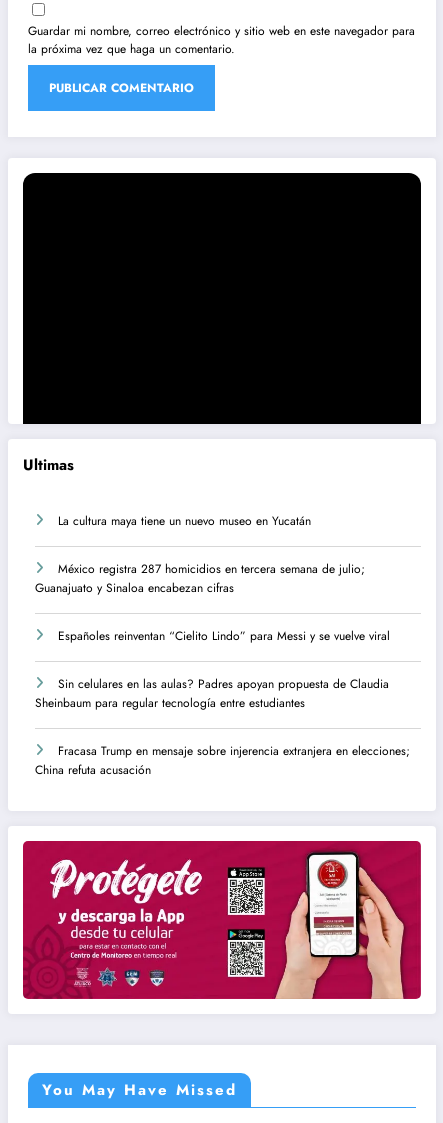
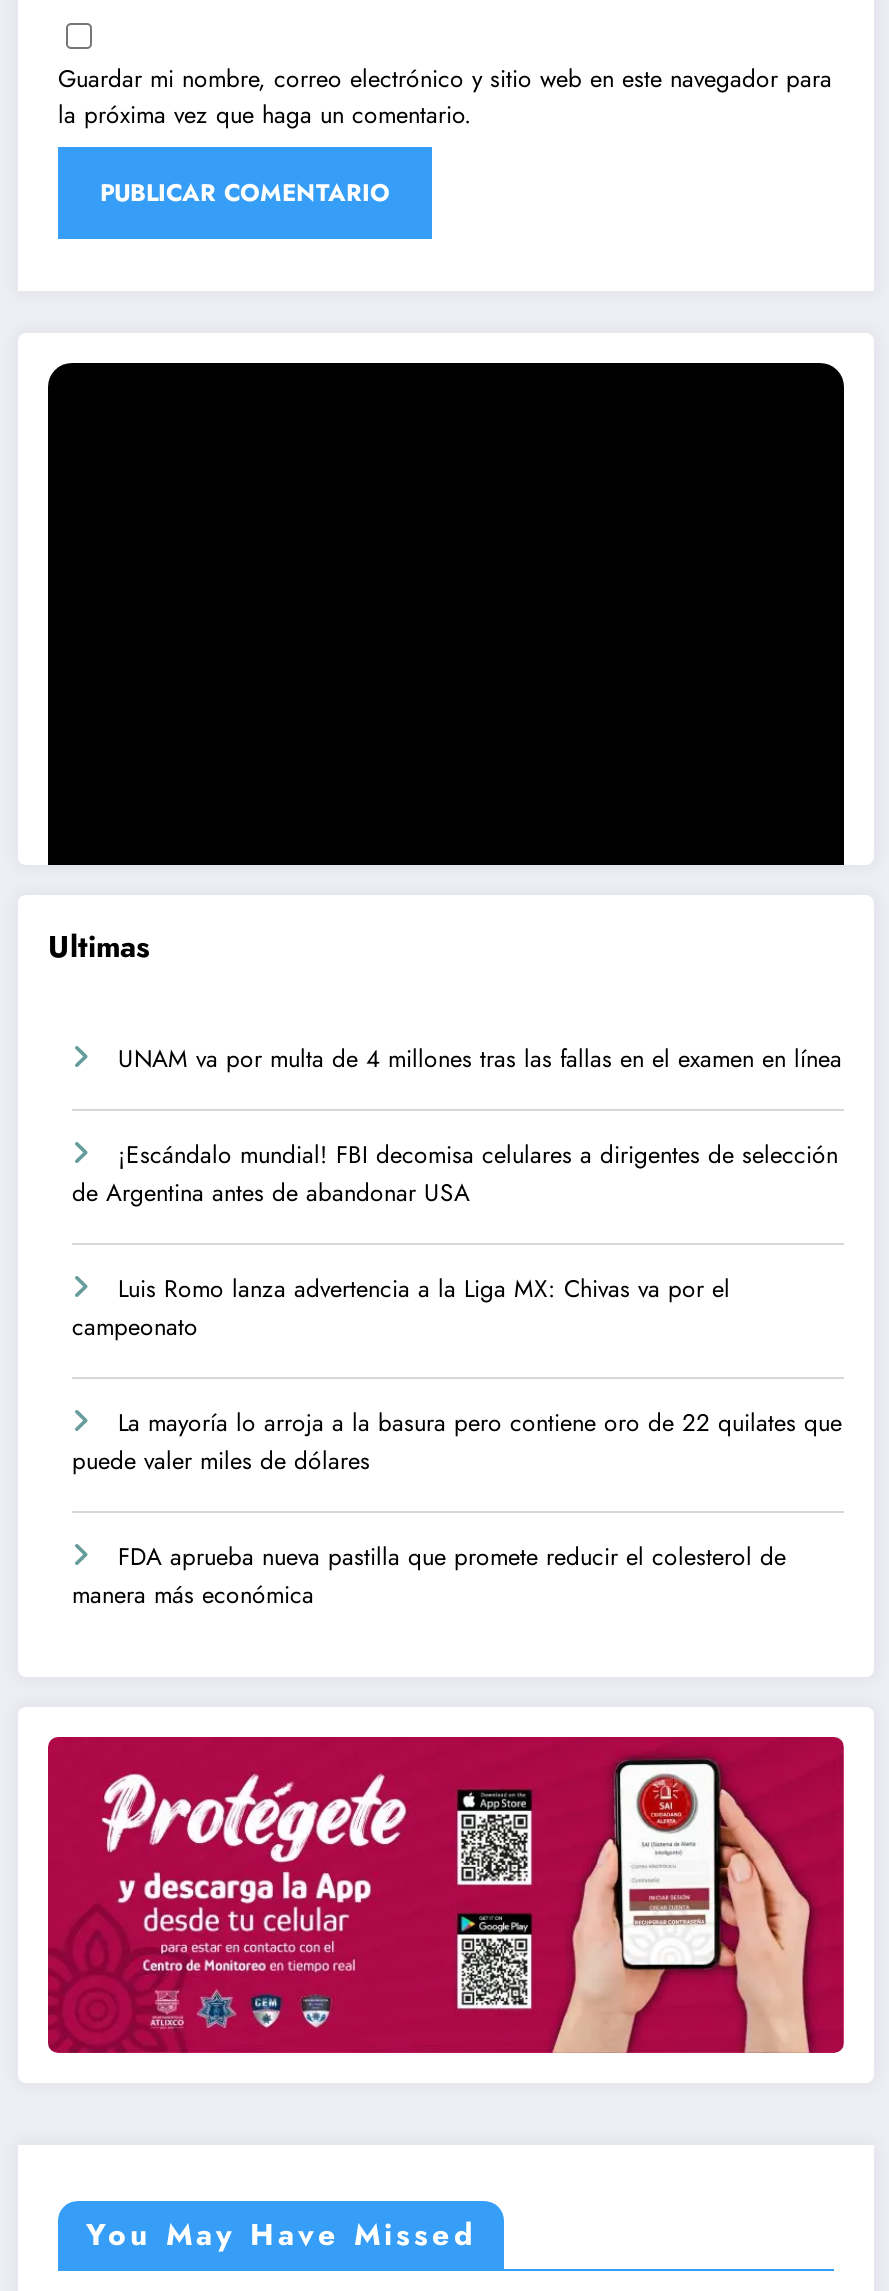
[58,512,311,530] La cultura maya tiene un nuevo museo en Yucatán -> [118,1041,842,1077] UNAM va por multa de 4 millones tras las fallas en el examen en línea
[35,560,365,597] México registra 287 homicidios en tercera semana de julio; | Guanajuato y Sinaloa encabezan cifras -> [72,1137,838,1211] ¡Escándalo mundial! FBI decomisa celulares a dirigentes de selección | de Argentina antes de abandonar USA
[58,627,390,645] Españoles reinventan “Cielito Lindo” para Messi y se vuelve viral -> [72,1271,730,1345] Luis Romo lanza advertencia a la Liga MX: Chivas va por el | campeonato
[35,675,389,712] Sin celulares en las aulas? Padres apoyan propuesta de Claudia | Sheinbaum para regular tecnología entre estudiantes -> [72,1405,842,1479] La mayoría lo arroja a la basura pero contiene oro de 22 quilates que | puede valer miles de dólares
[35,742,410,779] Fracasa Trump en mensaje sobre injerencia extranjera en elecciones; | China refuta acusación -> [72,1539,786,1613] FDA aprueba nueva pastilla que promete reducir el colesterol de | manera más económica

